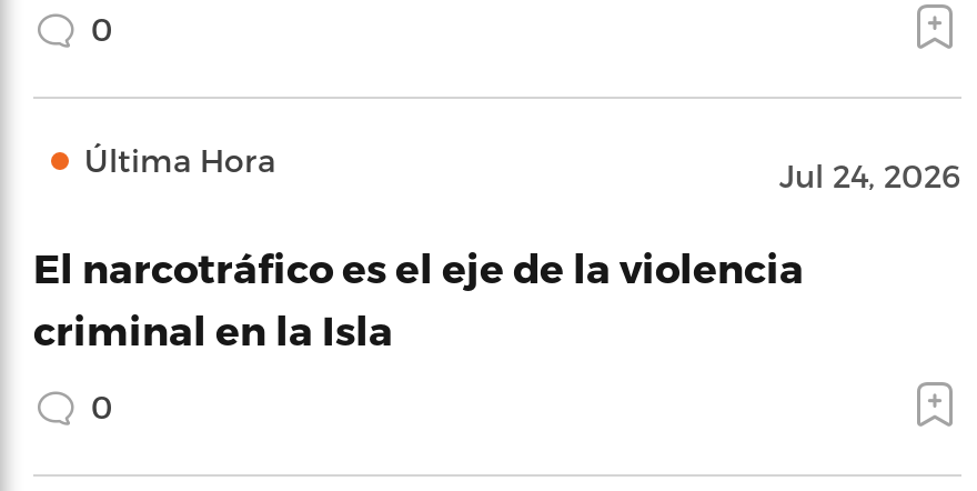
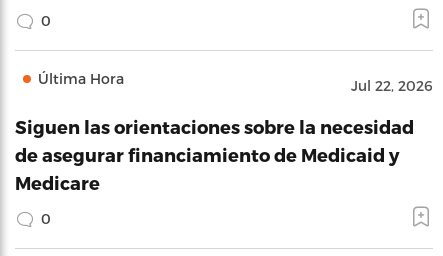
[779,156,961,193] Jul 24, 2026 -> [351,77,433,94] Jul 22, 2026
[33,242,804,351] El narcotráfico es el eje de la violencia | criminal en la Isla -> [15,116,414,193] Siguen las orientaciones sobre la necesidad | de asegurar financiamiento de Medicaid y | Medicare

